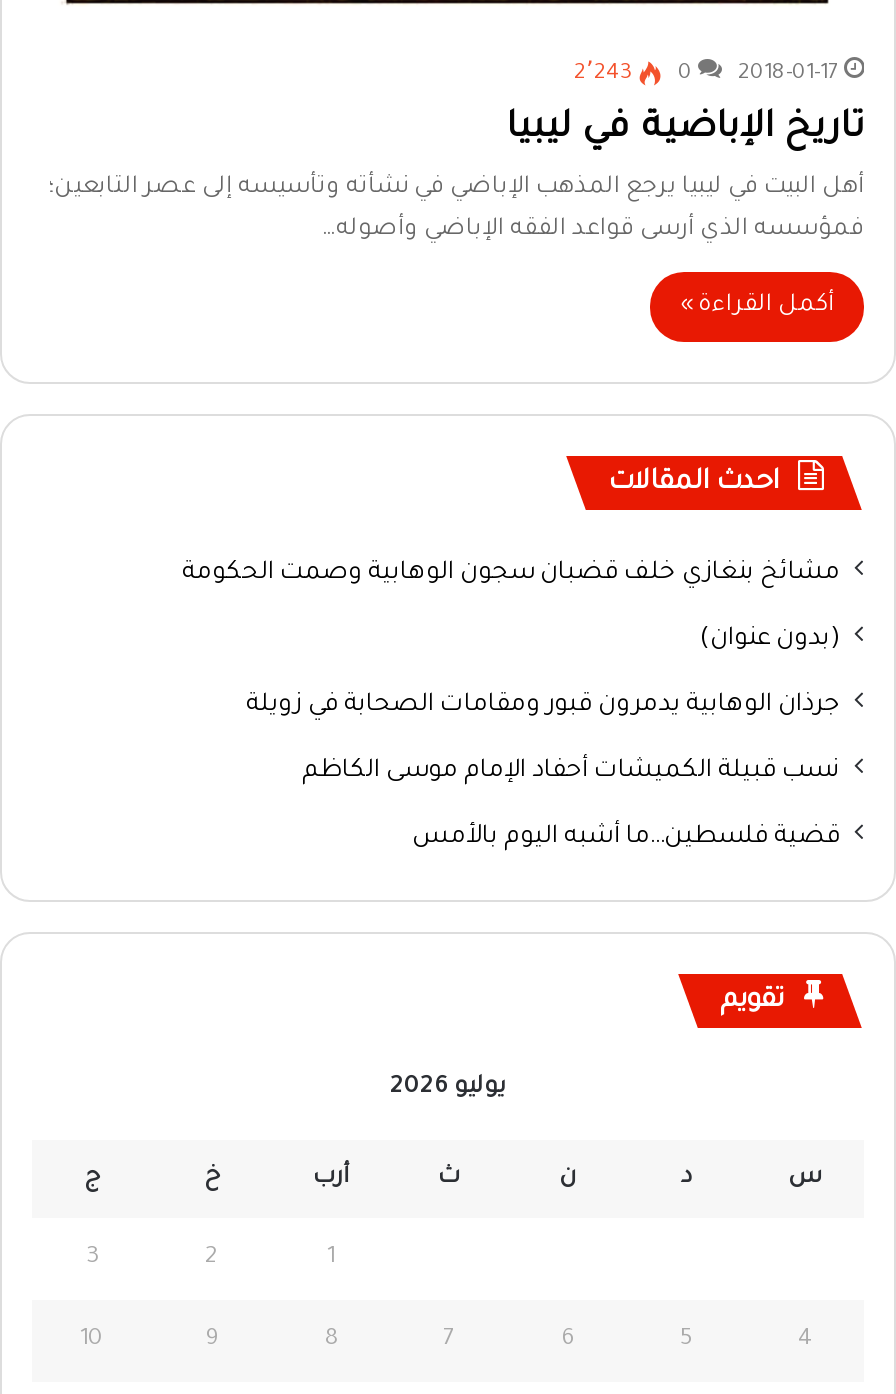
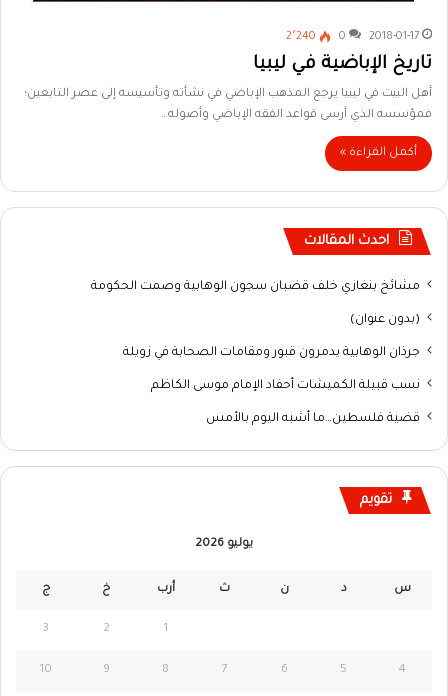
[574,62,838,86] 2٬243 0 2018-01-17 -> [286,31,419,43] 2٬240 0 2018-01-17

